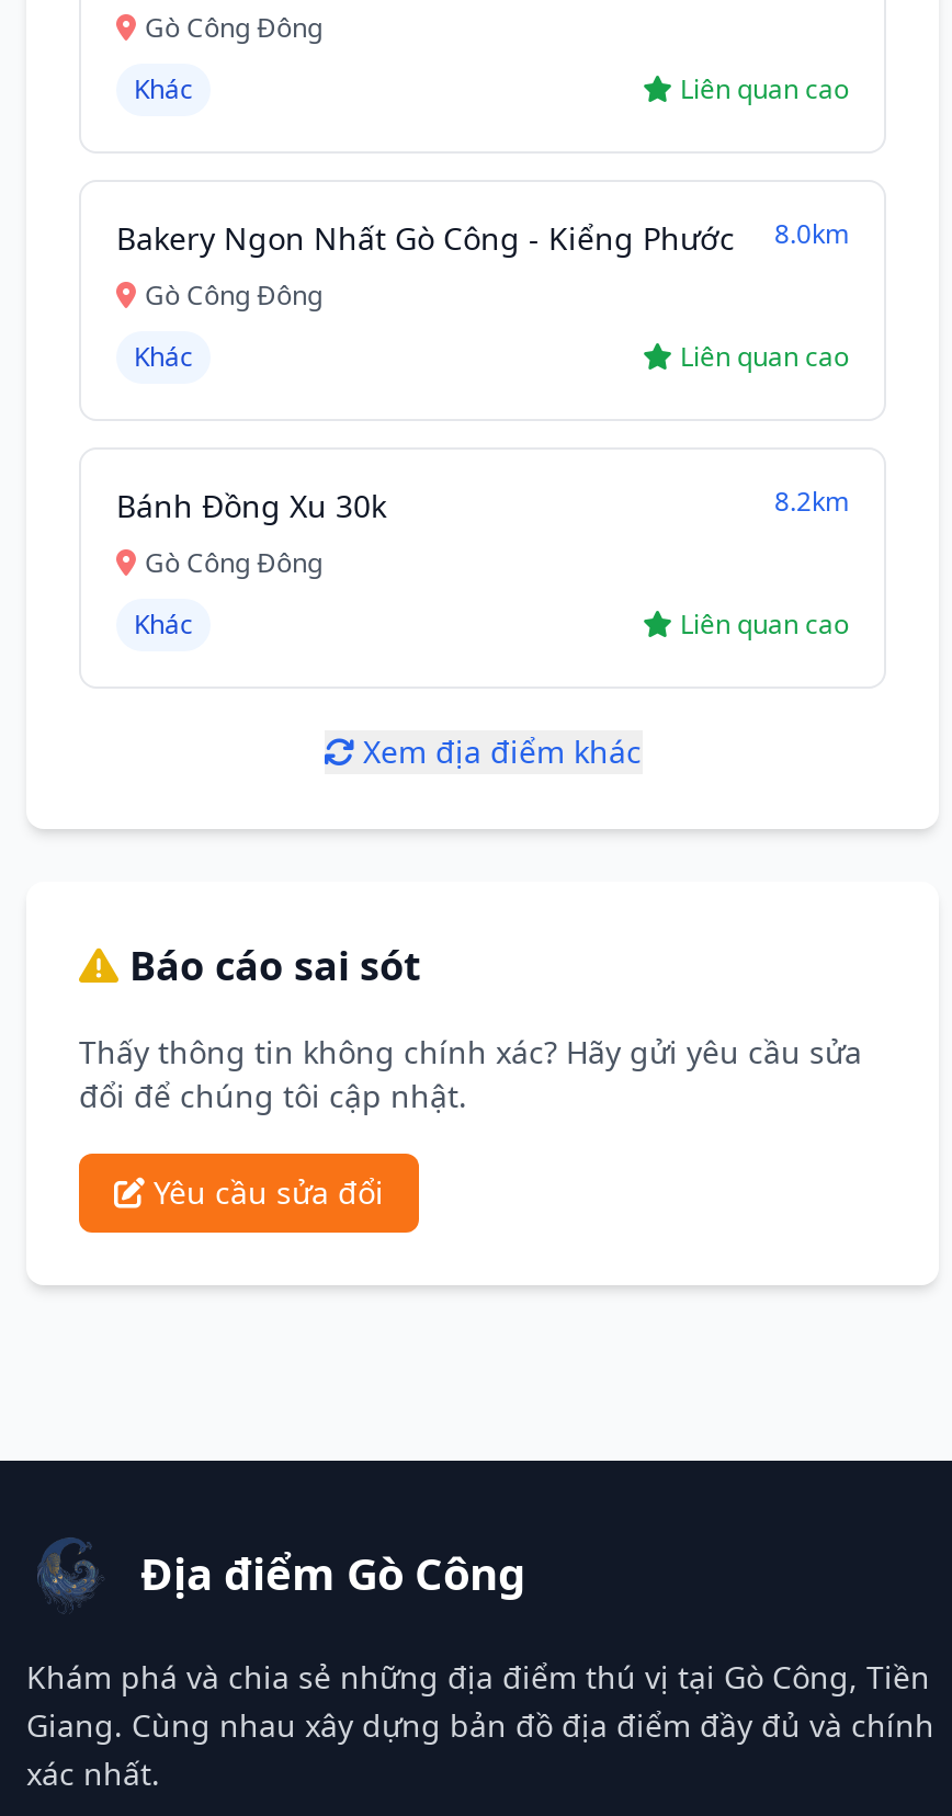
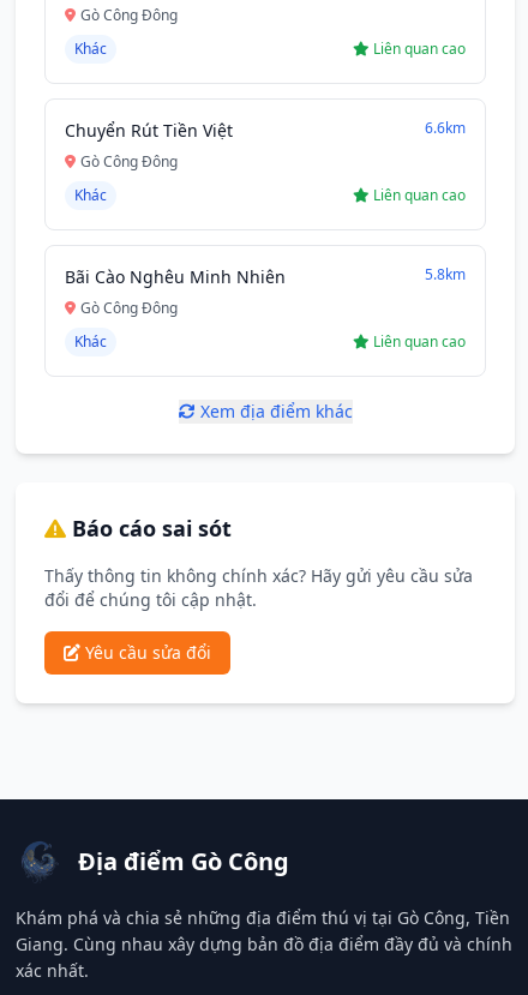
[116,215,849,259] Bakery Ngon Nhất Gò Công - Kiểng Phước | 8.0km -> [65,118,466,142] Chuyển Rút Tiền Việt | 6.6km
[116,483,849,526] Bánh Đồng Xu 30k | 8.2km -> [65,264,466,288] Bãi Cào Nghêu Minh Nhiên | 5.8km

